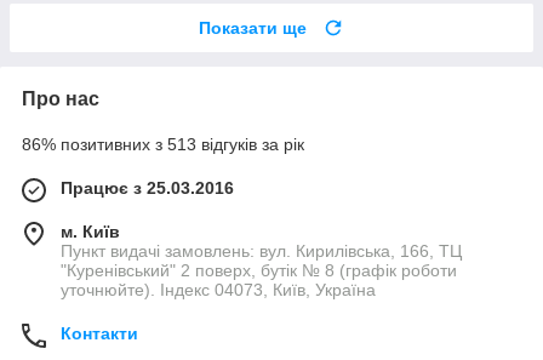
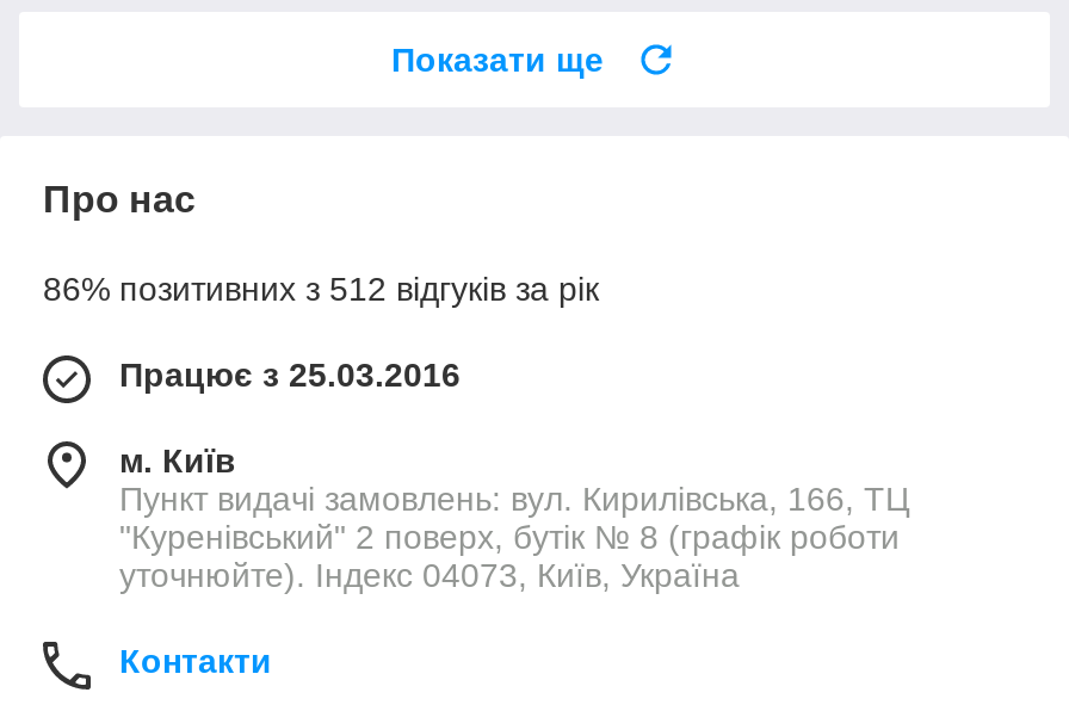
[22,134,304,154] 86% позитивних з 513 відгуків за рік -> [43,269,599,307] 86% позитивних з 512 відгуків за рік

